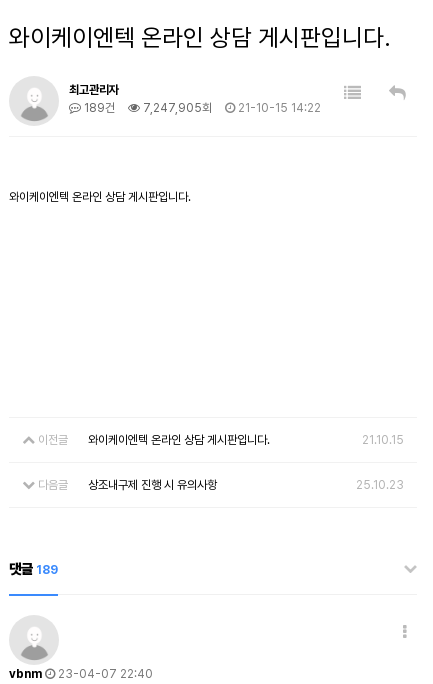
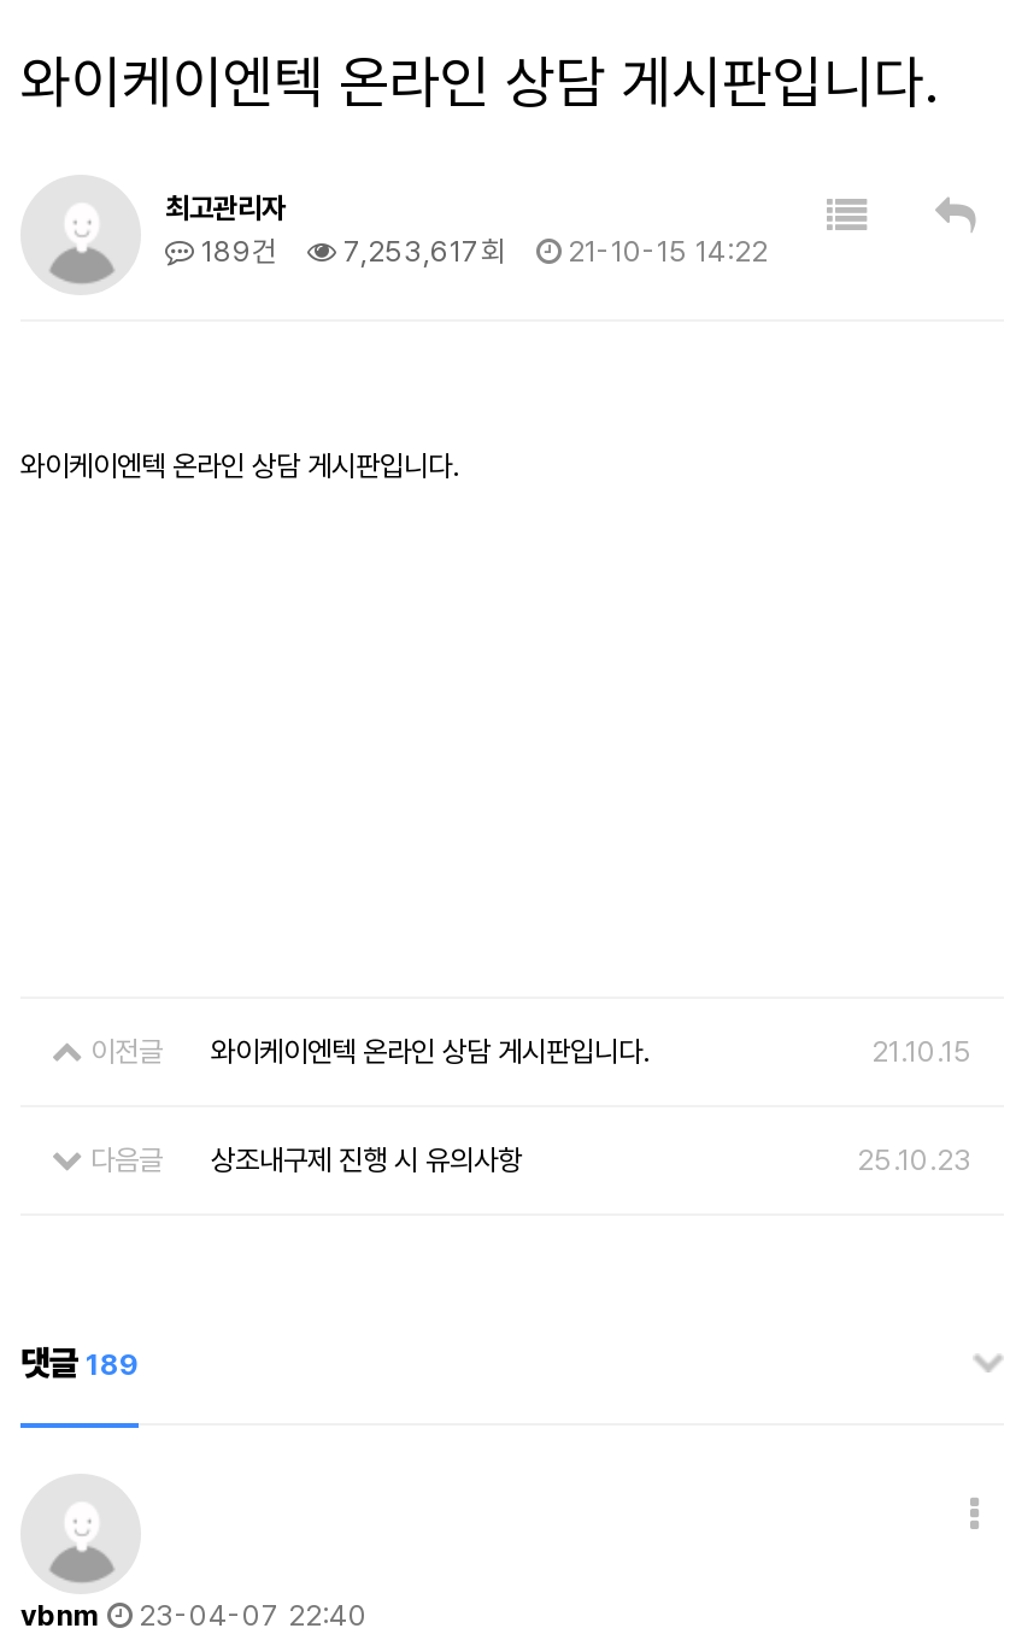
[81,101,321,115] 189건 7,247,905회 21-10-15 14:22 -> [194,235,768,269] 189건 7,253,617회 21-10-15 14:22

